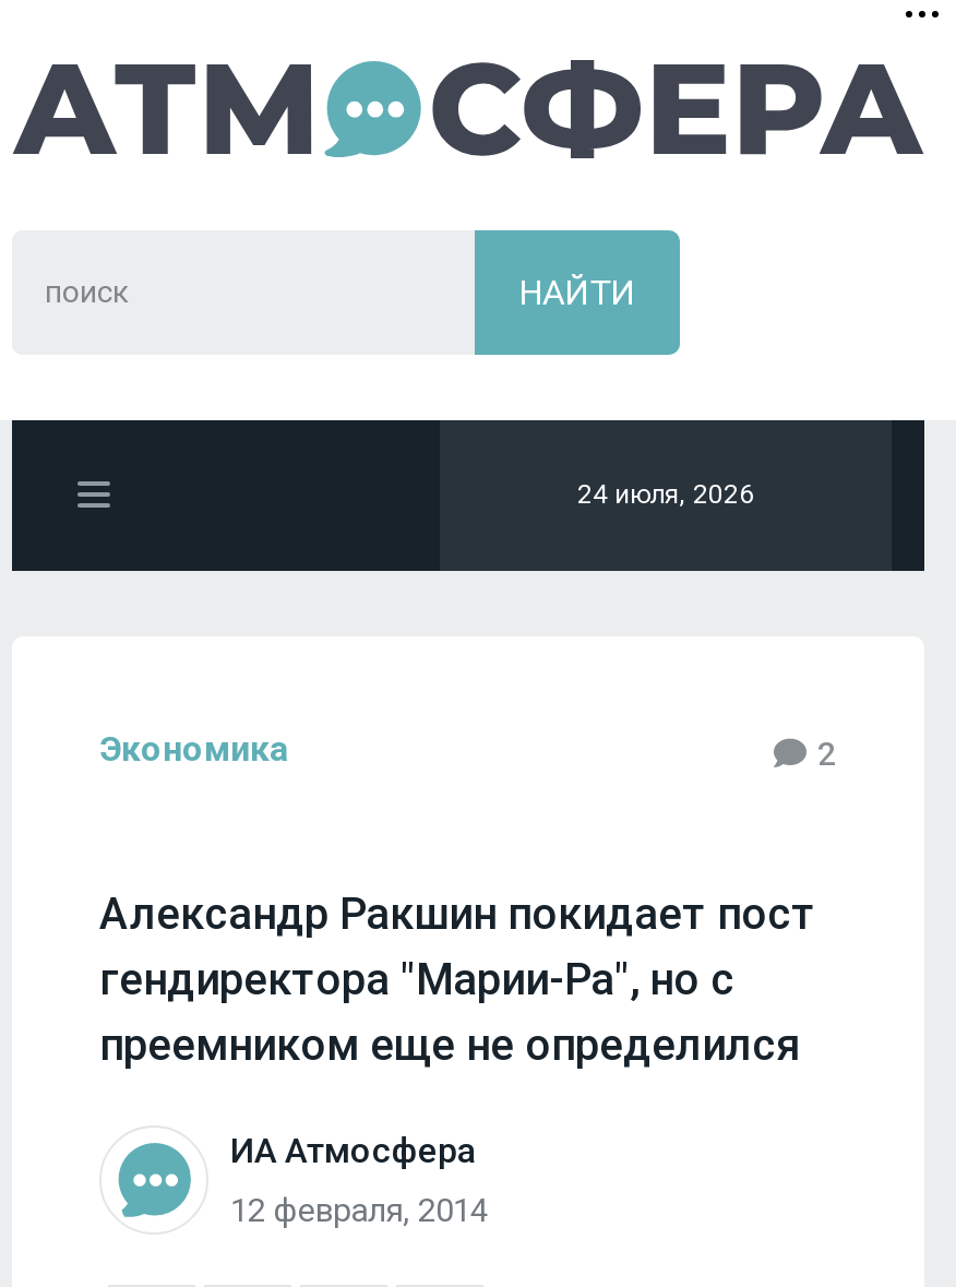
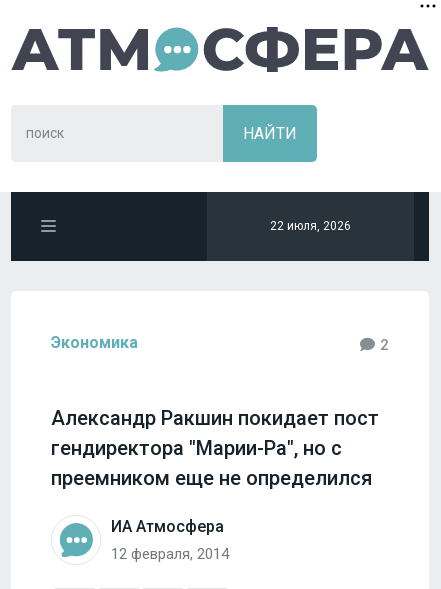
[577,479,754,510] 24 июля, 2026 -> [270,219,351,233] 22 июля, 2026

